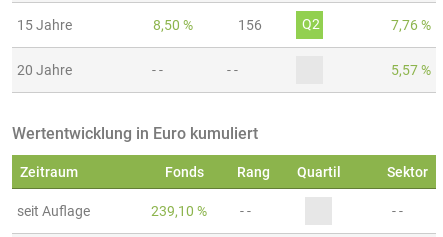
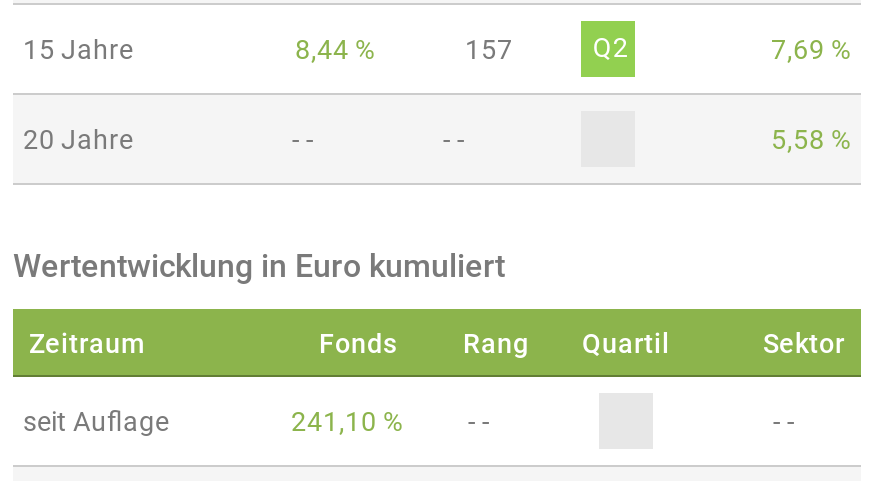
[153,17,193,33] 8,50 % -> [295,34,375,66] 8,44 %
[238,17,262,33] 156 -> [465,34,513,66] 157
[391,17,431,33] 7,76 % -> [771,34,851,66] 7,69 %
[391,62,431,78] 5,57 % -> [771,124,851,156] 5,58 %
[151,203,207,219] 239,10 % -> [291,406,403,438] 241,10 %

